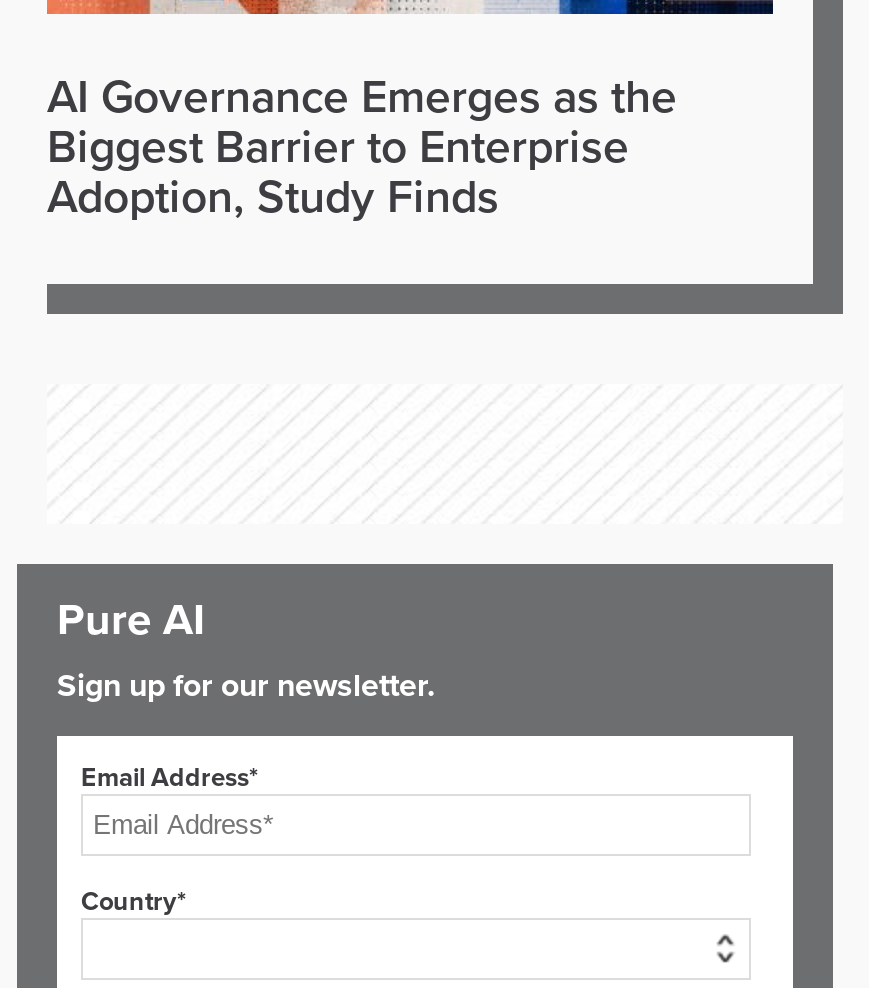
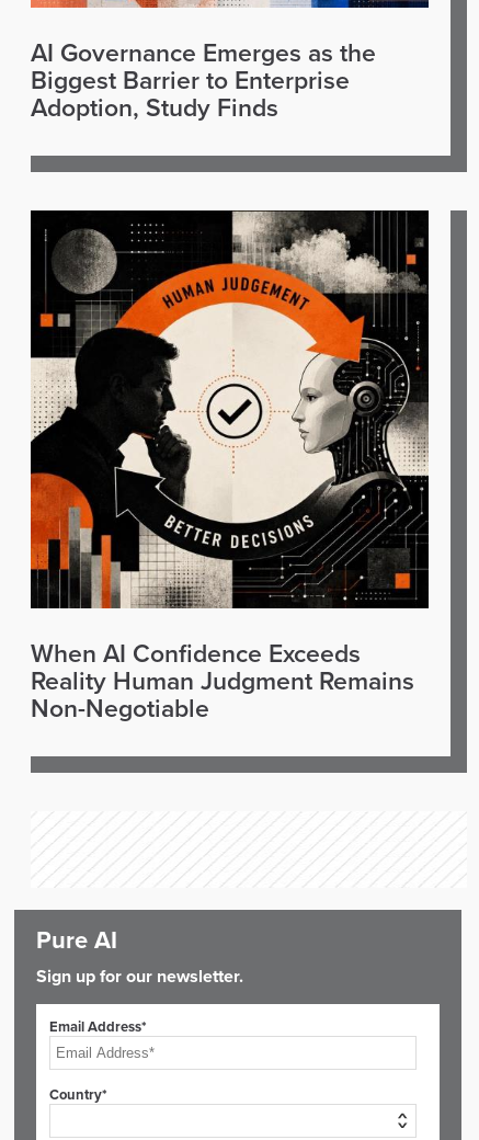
none -> [30,209,429,725] [image] | When AI Confidence Exceeds | Reality Human Judgment Remains | Non-Negotiable

